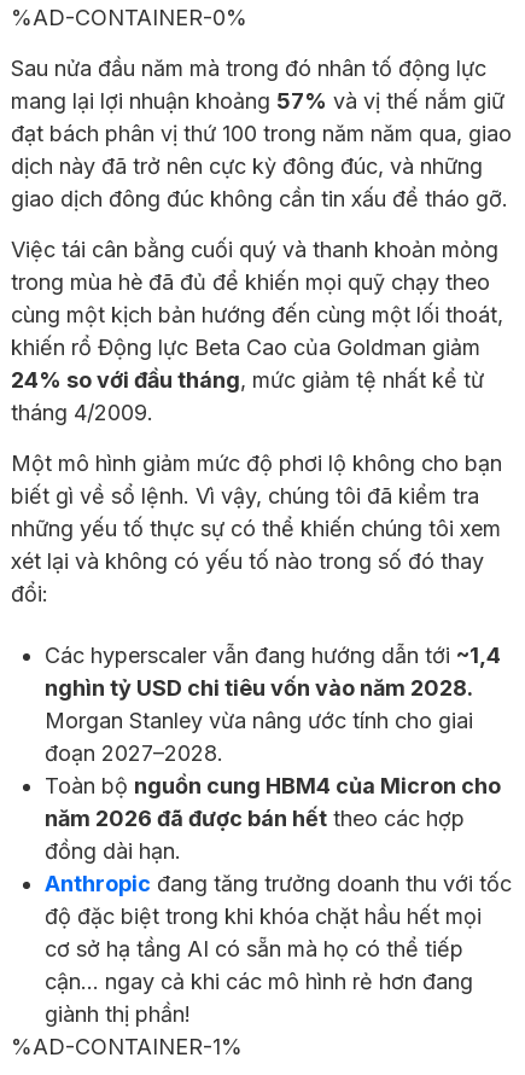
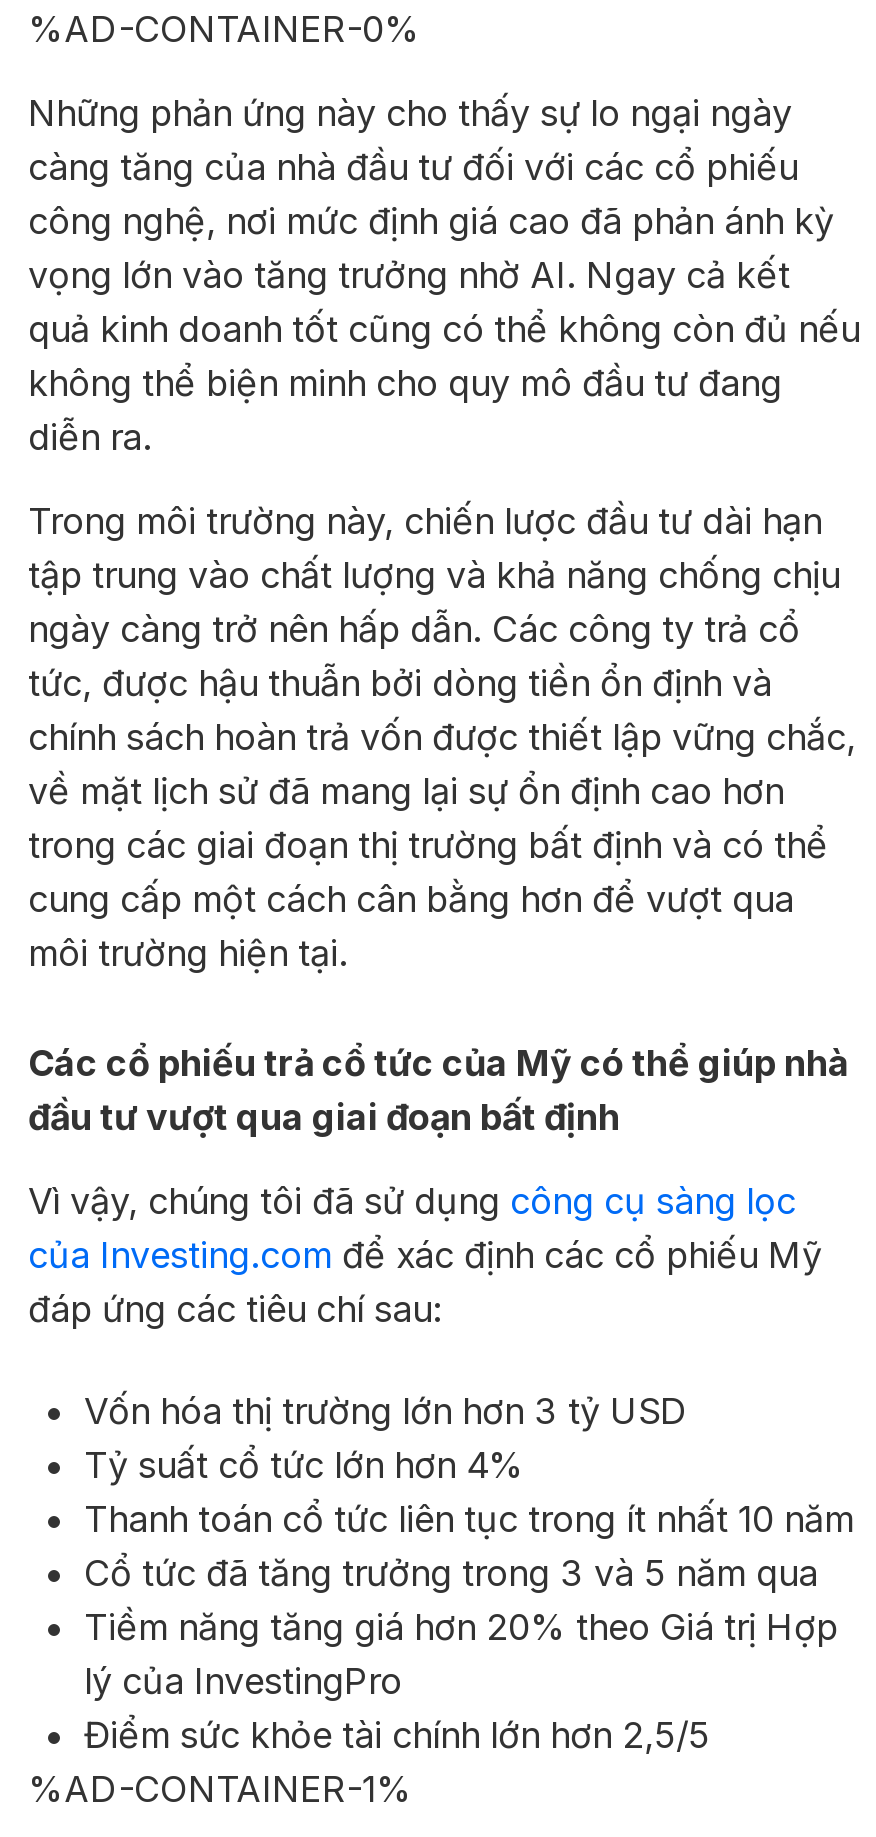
[11,56,512,1027] Sau nửa đầu năm mà trong đó nhân tố động lực | mang lại lợi nhuận khoảng 57% và vị thế nắm giữ | đạt bách phân vị thứ 100 trong năm năm qua, giao | dịch này đã trở nên cực kỳ đông đúc, và những | giao dịch đông đúc không cần tin xấu để tháo gỡ. | Việc tái cân bằng cuối quý và thanh khoản mỏng | trong mùa hè đã đủ để khiến mọi quỹ chạy theo | cùng một kịch bản hướng đến cùng một lối thoát, | khiến rổ Động lực Beta Cao của Goldman giảm | 24% so với đầu tháng, mức giảm tệ nhất kể từ | tháng 4/2009. | Một mô hình giảm mức độ phơi lộ không cho bạn | biết gì về sổ lệnh. Vì vậy, chúng tôi đã kiểm tra | những yếu tố thực sự có thể khiến chúng tôi xem | xét lại và không có yếu tố nào trong số đó thay | đổi: | Các hyperscaler vẫn đang hướng dẫn tới ~1,4 | nghìn tỷ USD chi tiêu vốn vào năm 2028. | Morgan Stanley vừa nâng ước tính cho giai | đoạn 2027–2028. | Toàn bộ nguồn cung HBM4 của Micron cho | năm 2026 đã được bán hết theo các hợp | đồng dài hạn. | Anthropic đang tăng trưởng doanh thu với tốc | độ đặc biệt trong khi khóa chặt hầu hết mọi | cơ sở hạ tầng AI có sẵn mà họ có thể tiếp | cận... ngay cả khi các mô hình rẻ hơn đang | giành thị phần! -> [28,92,860,1756] Những phản ứng này cho thấy sự lo ngại ngày | càng tăng của nhà đầu tư đối với các cổ phiếu | công nghệ, nơi mức định giá cao đã phản ánh kỳ | vọng lớn vào tăng trưởng nhờ AI. Ngay cả kết | quả kinh doanh tốt cũng có thể không còn đủ nếu | không thể biện minh cho quy mô đầu tư đang | diễn ra. | Trong môi trường này, chiến lược đầu tư dài hạn | tập trung vào chất lượng và khả năng chống chịu | ngày càng trở nên hấp dẫn. Các công ty trả cổ | tức, được hậu thuẫn bởi dòng tiền ổn định và | chính sách hoàn trả vốn được thiết lập vững chắc, | về mặt lịch sử đã mang lại sự ổn định cao hơn | trong các giai đoạn thị trường bất định và có thể | cung cấp một cách cân bằng hơn để vượt qua | môi trường hiện tại. | Các cổ phiếu trả cổ tức của Mỹ có thể giúp nhà | đầu tư vượt qua giai đoạn bất định | Vì vậy, chúng tôi đã sử dụng công cụ sàng lọc | của Investing.com để xác định các cổ phiếu Mỹ | đáp ứng các tiêu chí sau: | Vốn hóa thị trường lớn hơn 3 tỷ USD | Tỷ suất cổ tức lớn hơn 4% | Thanh toán cổ tức liên tục trong ít nhất 10 năm | Cổ tức đã tăng trưởng trong 3 và 5 năm qua | Tiềm năng tăng giá hơn 20% theo Giá trị Hợp | lý của InvestingPro | Điểm sức khỏe tài chính lớn hơn 2,5/5

